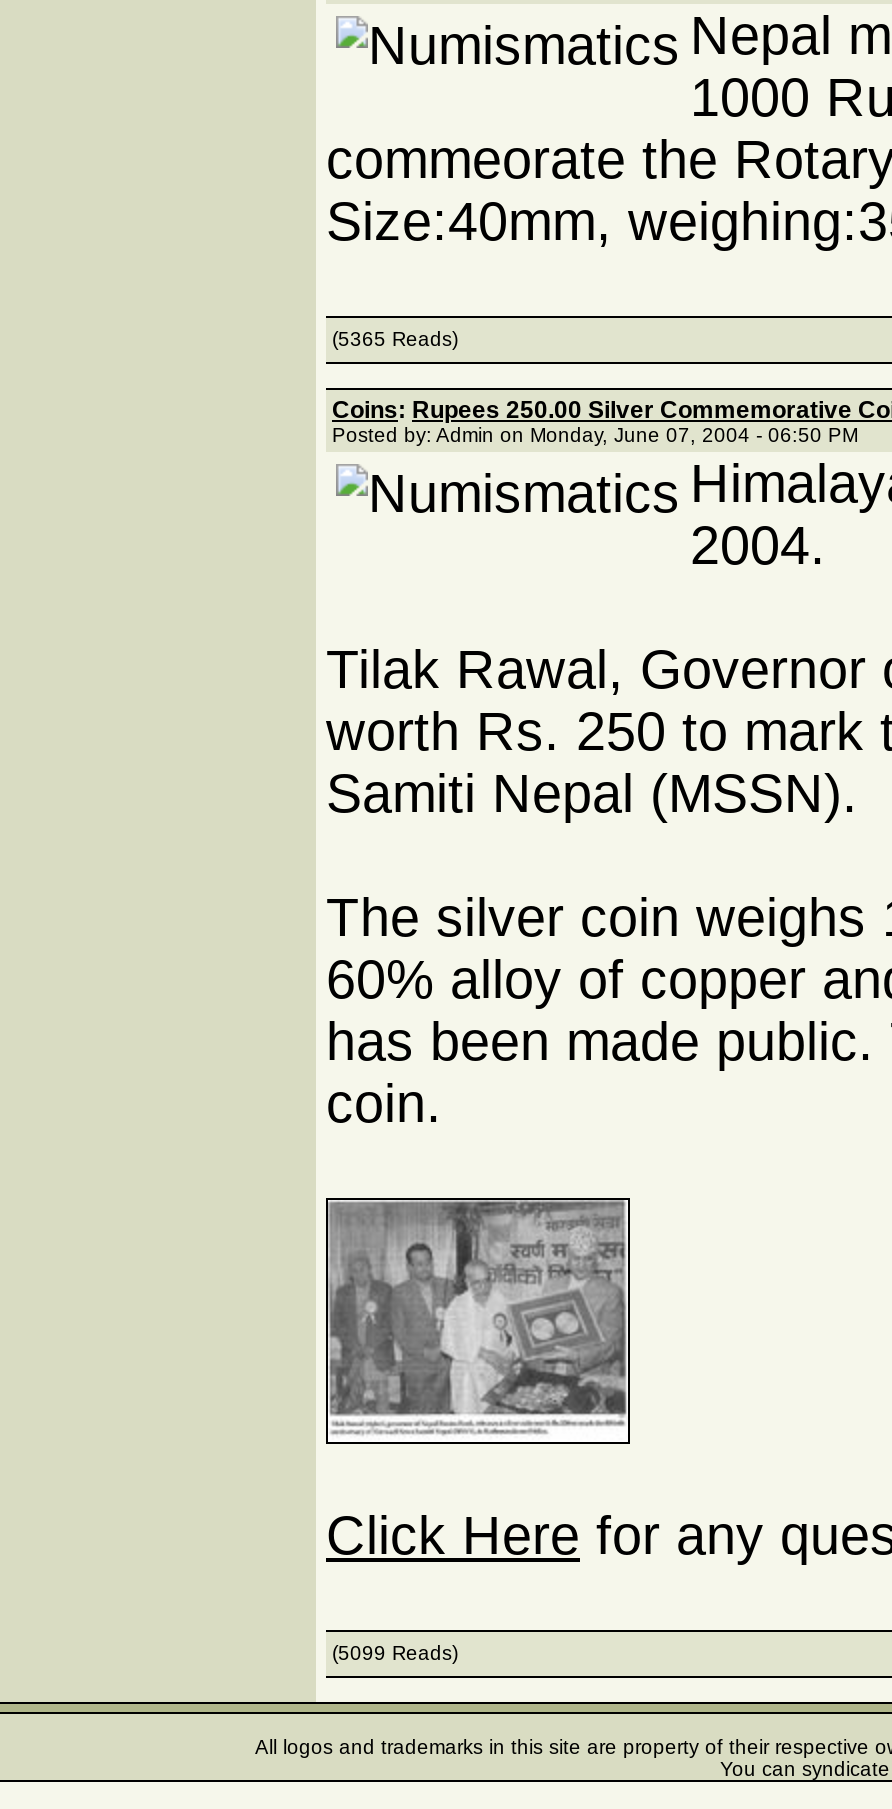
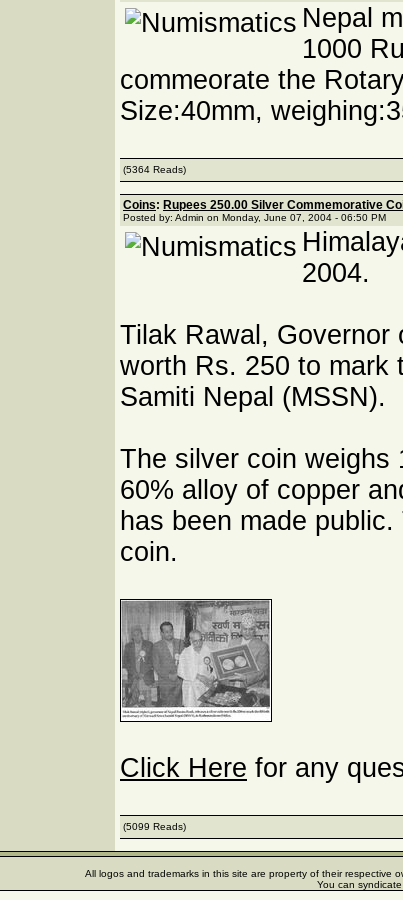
[332,328,458,350] (5365 Reads) -> [123,164,186,175] (5364 Reads)

